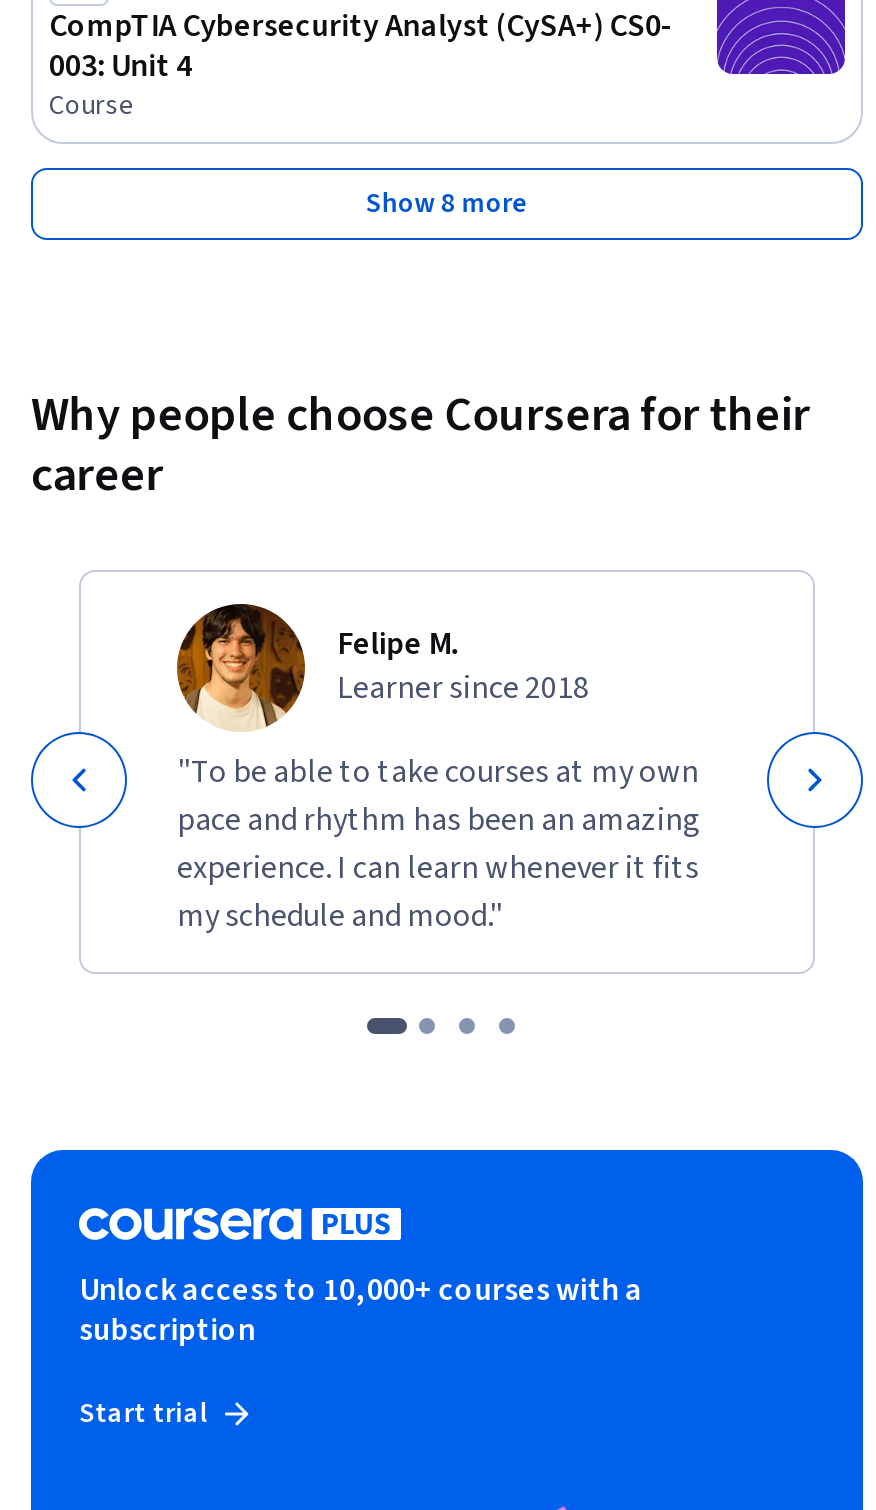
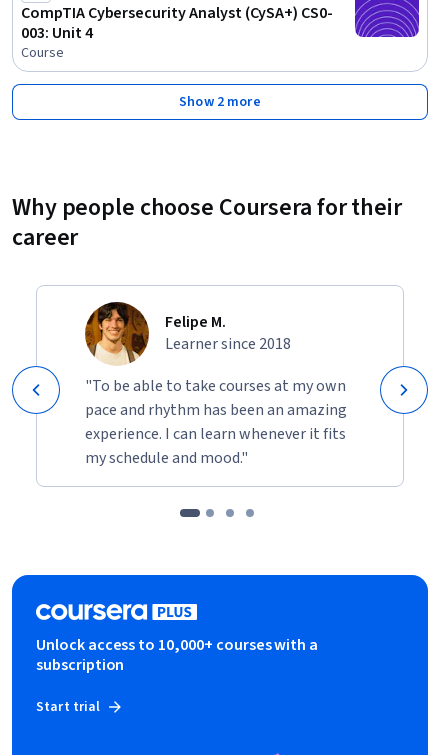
[365,184,529,224] Show 8 more -> [179,92,261,112] Show 2 more

